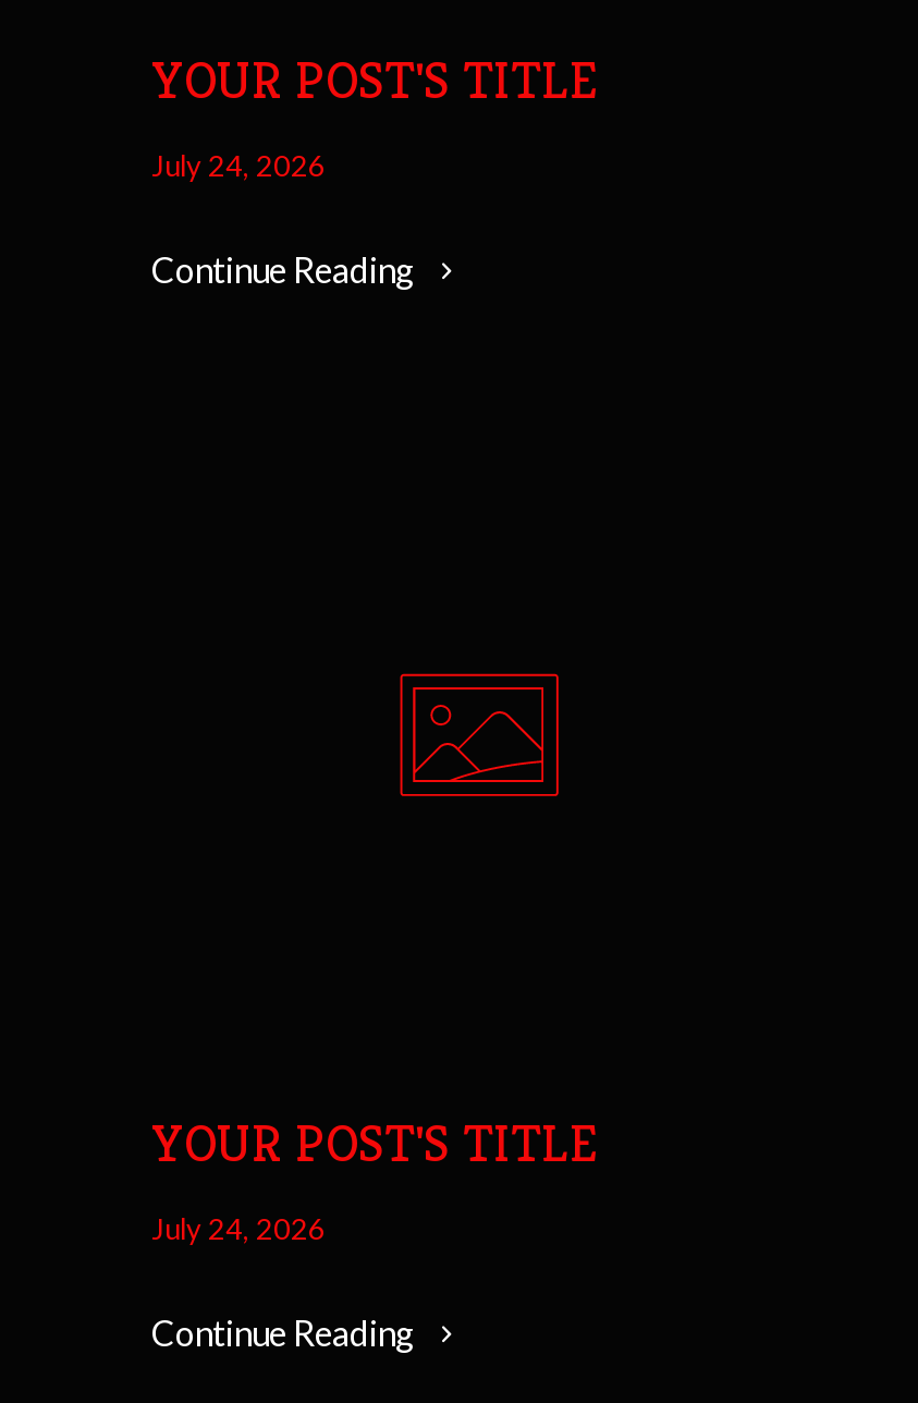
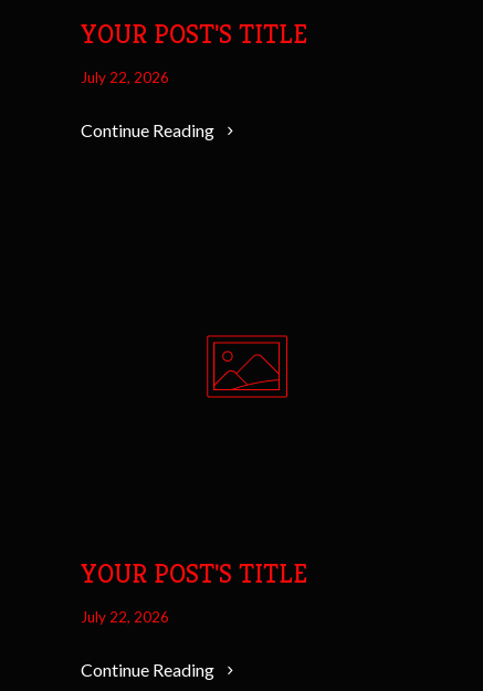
[151,147,326,182] July 24, 2026 -> [81,68,169,86] July 22, 2026
[151,1210,326,1245] July 24, 2026 -> [81,608,169,625] July 22, 2026

